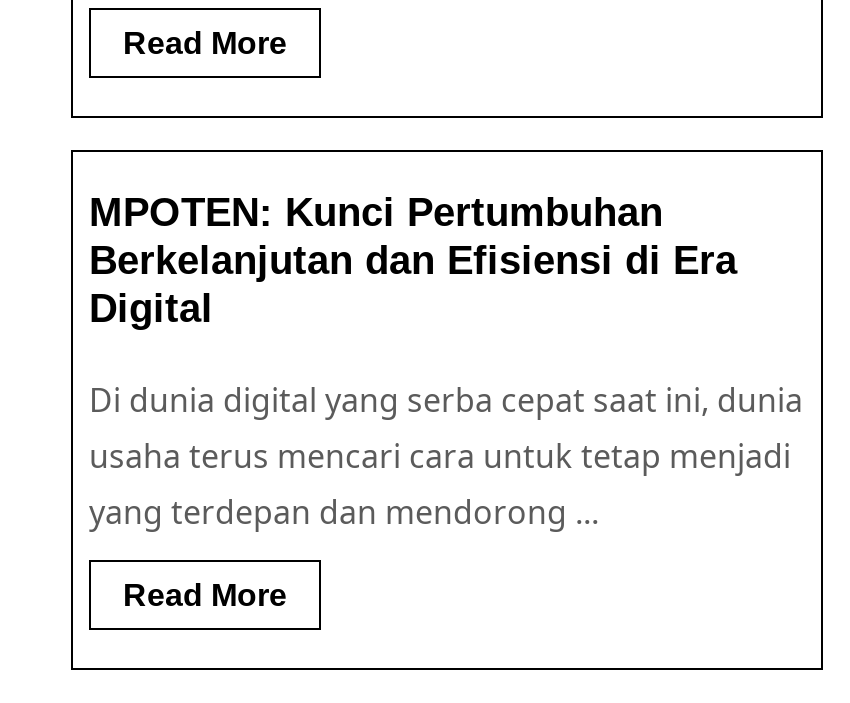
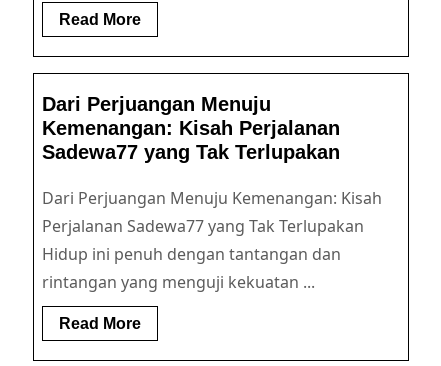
[89,190,737,330] MPOTEN: Kunci Pertumbuhan | Berkelanjutan dan Efisiensi di Era | Digital -> [42,93,340,163] Dari Perjuangan Menuju | Kemenangan: Kisah Perjalanan | Sadewa77 yang Tak Terlupakan
[89,378,803,534] Di dunia digital yang serba cepat saat ini, dunia | usaha terus mencari cara untuk tetap menjadi | yang terdepan dan mendorong ... -> [42,187,382,293] Dari Perjuangan Menuju Kemenangan: Kisah | Perjalanan Sadewa77 yang Tak Terlupakan | Hidup ini penuh dengan tantangan dan | rintangan yang menguji kekuatan ...

